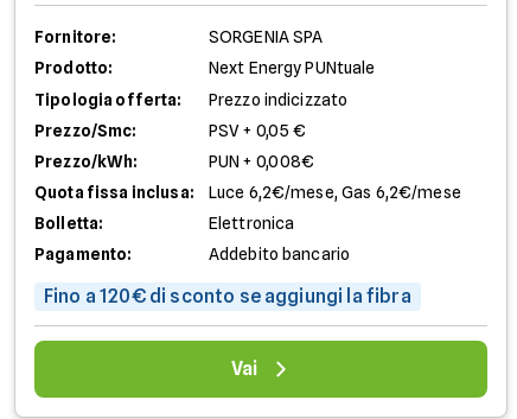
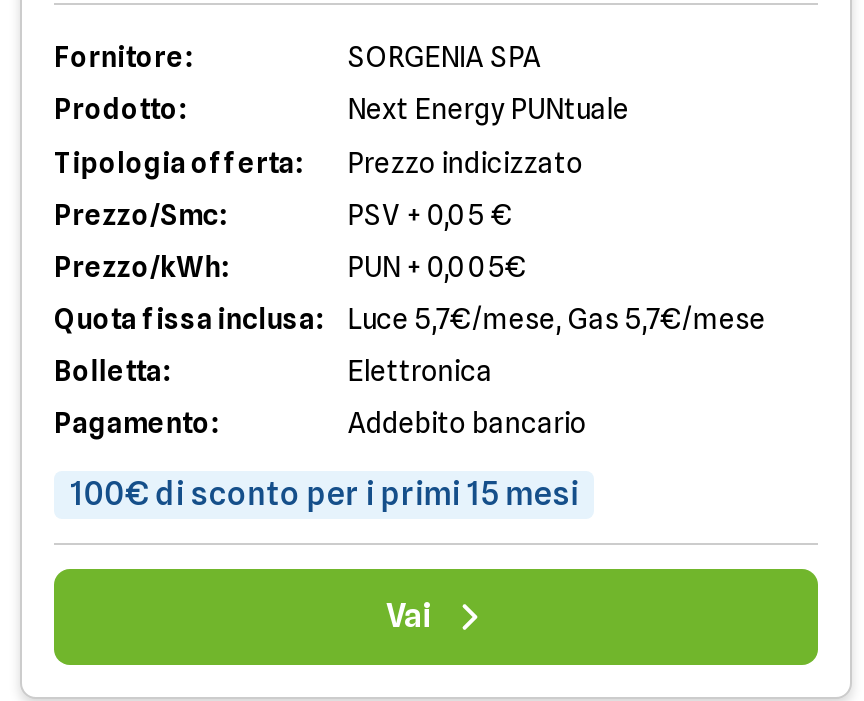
[208,152,315,171] PUN + 0,008€ -> [348,251,527,283] PUN + 0,005€
[208,183,461,202] Luce 6,2€/mese, Gas 6,2€/mese -> [348,303,766,335] Luce 5,7€/mese, Gas 5,7€/mese
[44,285,411,307] Fino a 120€ di sconto se aggiungi la fibra -> [70,475,579,513] 100€ di sconto per i primi 15 mesi

